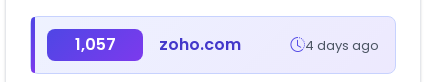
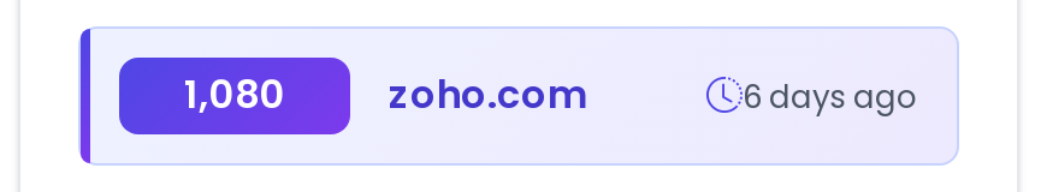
[74,33,241,56] 1,057 zoho.com -> [184,67,586,122] 1,080 zoho.com
[305,35,379,54] 4 days ago -> [743,73,918,119] 6 days ago

